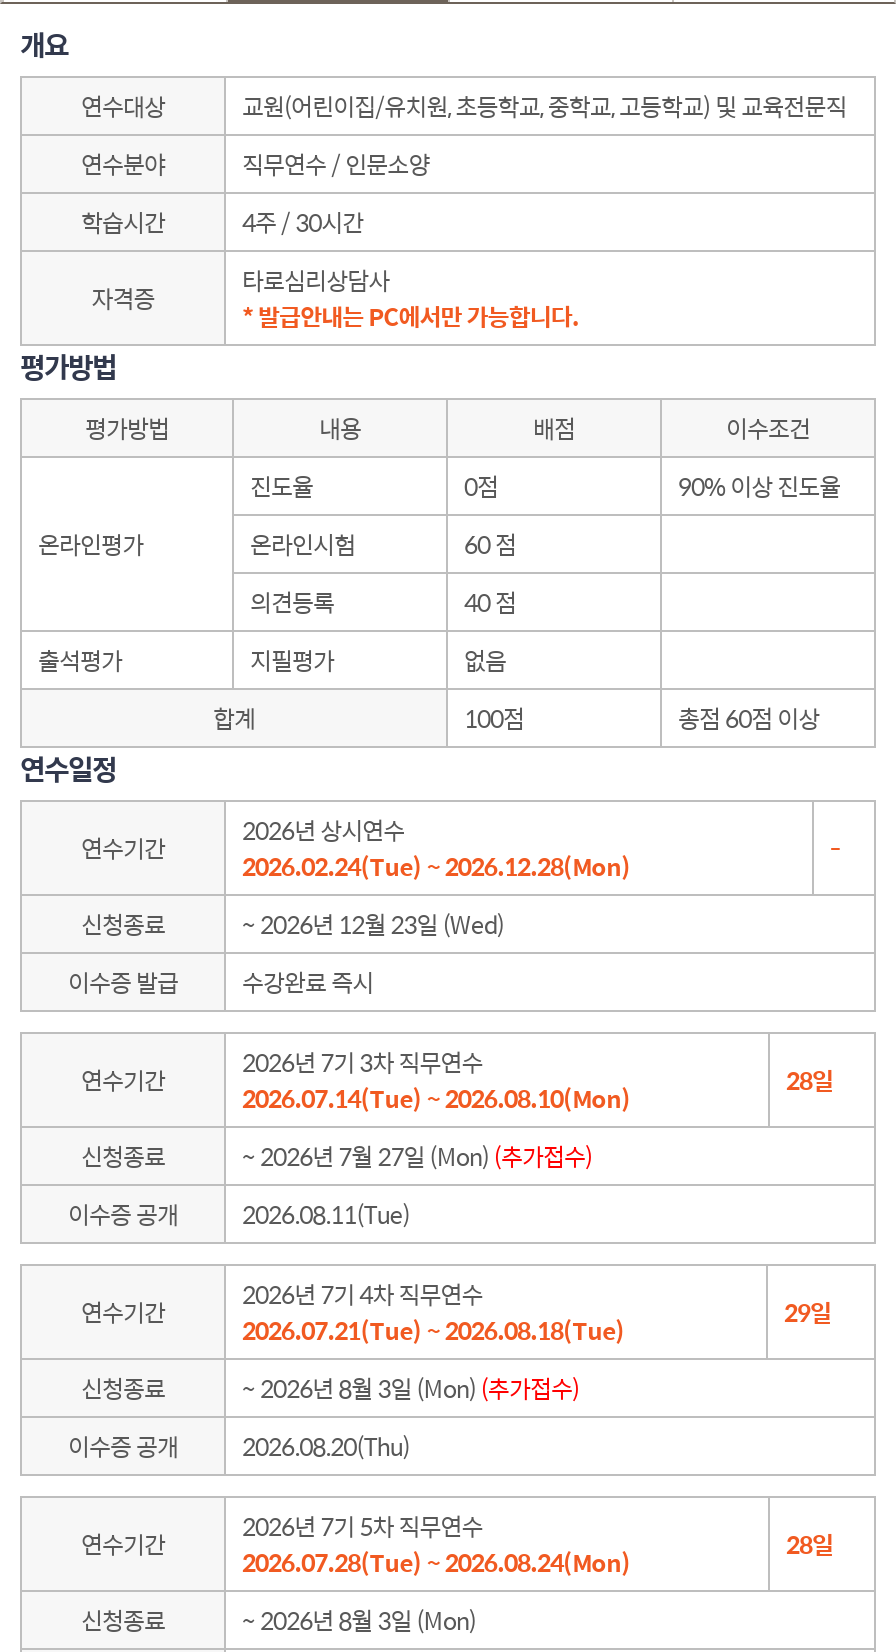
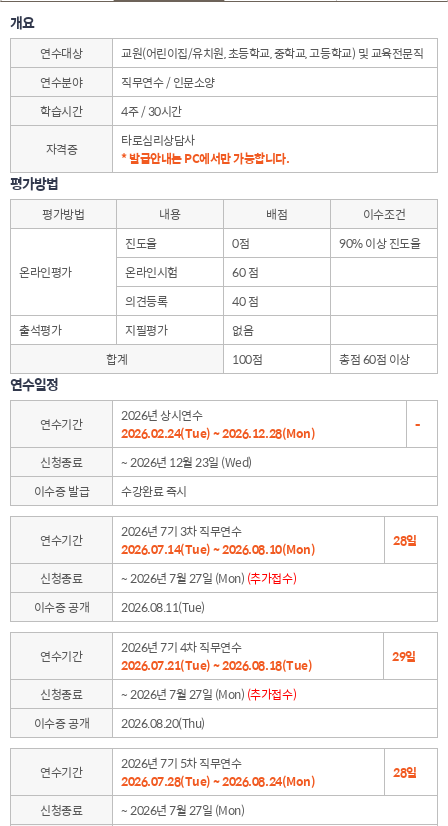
[242,1370,579,1406] ~ 2026년 8월 3일 (Mon) (추가접수) -> [121,685,296,703] ~ 2026년 7월 27일 (Mon) (추가접수)
[242,1602,476,1638] ~ 2026년 8월 3일 (Mon) -> [121,801,244,819] ~ 2026년 7월 27일 (Mon)

